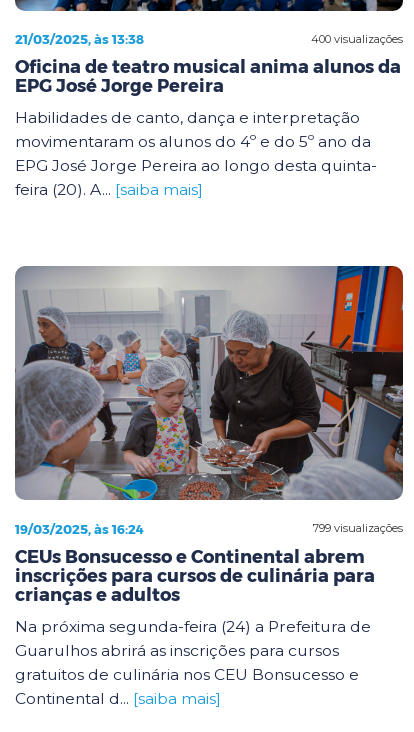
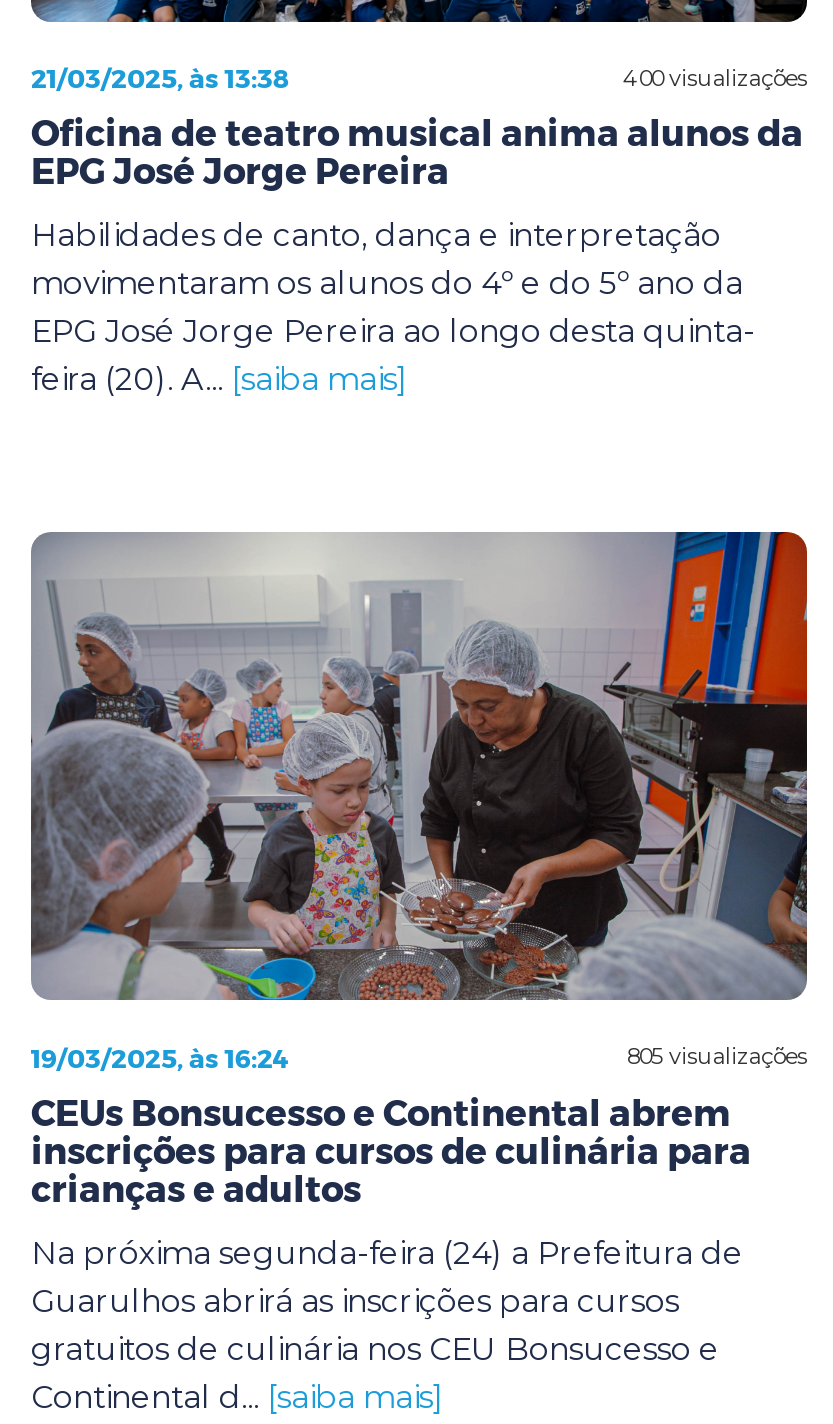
[313,521,403,535] 799 visualizações -> [627,1042,807,1070] 805 visualizações

